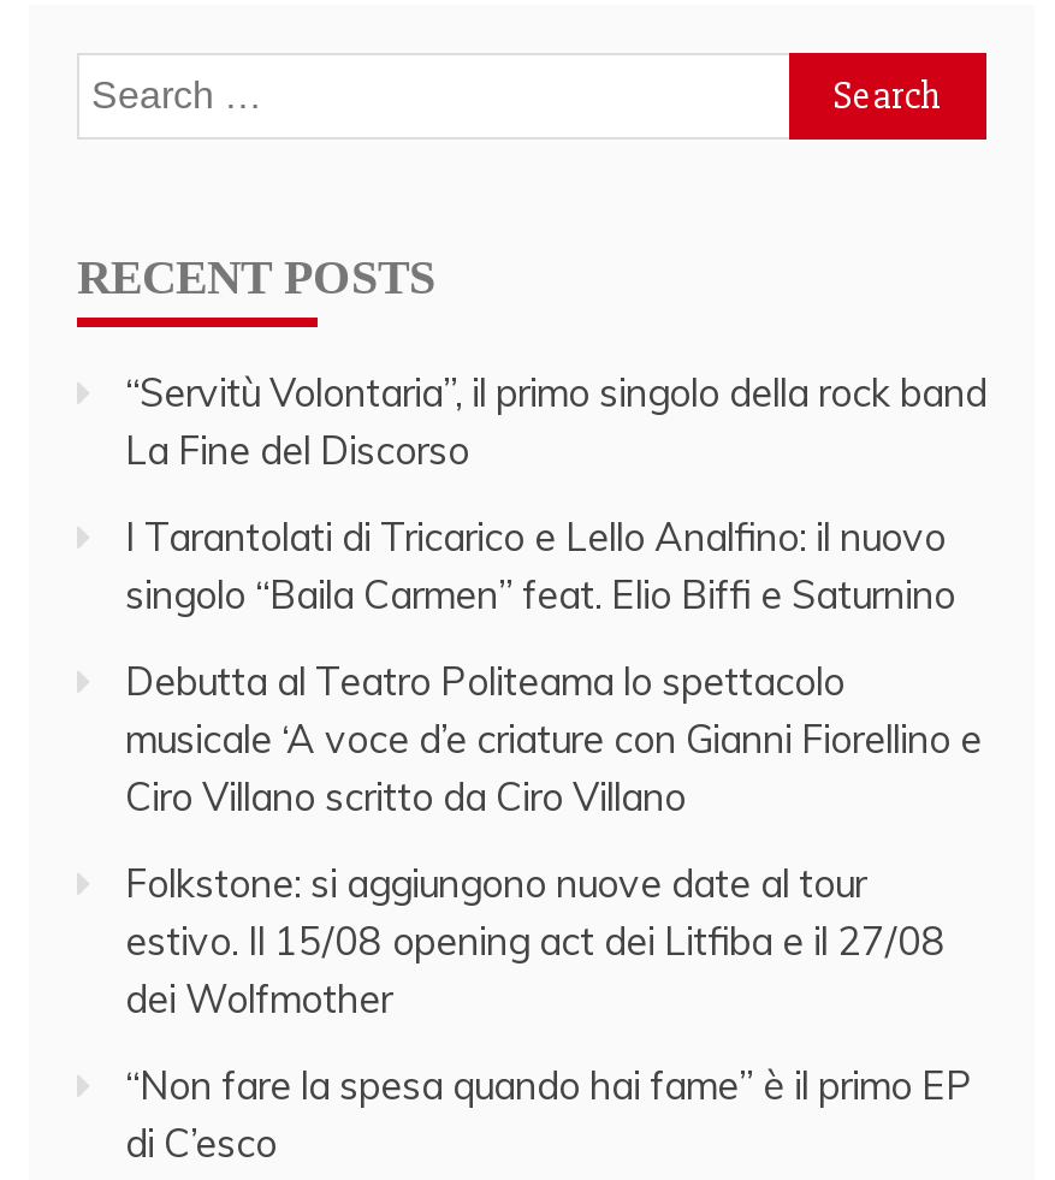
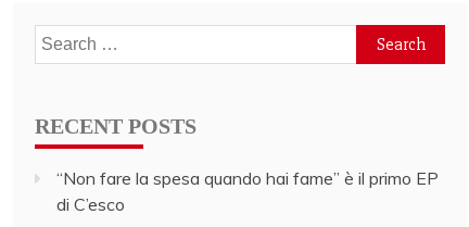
[125,368,986,1022] “Servitù Volontaria”, il primo singolo della rock band | La Fine del Discorso | I Tarantolati di Tricarico e Lello Analfino: il nuovo | singolo “Baila Carmen” feat. Elio Biffi e Saturnino | Debutta al Teatro Politeama lo spettacolo | musicale ‘A voce d’e criature con Gianni Fiorellino e | Ciro Villano scritto da Ciro Villano | Folkstone: si aggiungono nuove date al tour | estivo. Il 15/08 opening act dei Litfiba e il 27/08 | dei Wolfmother -> none

